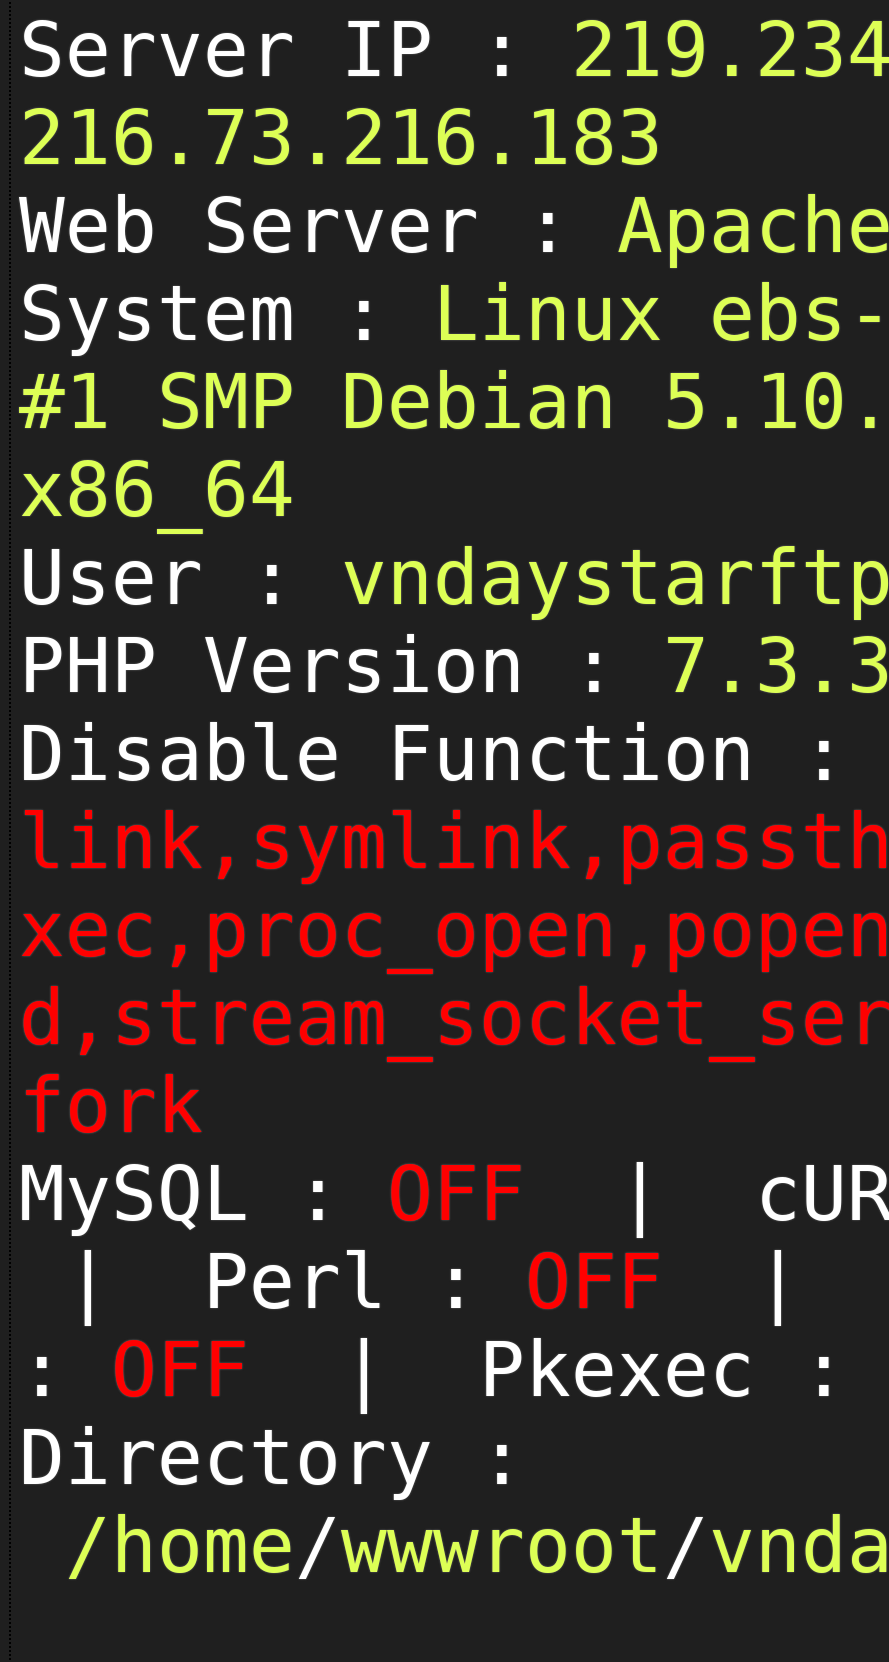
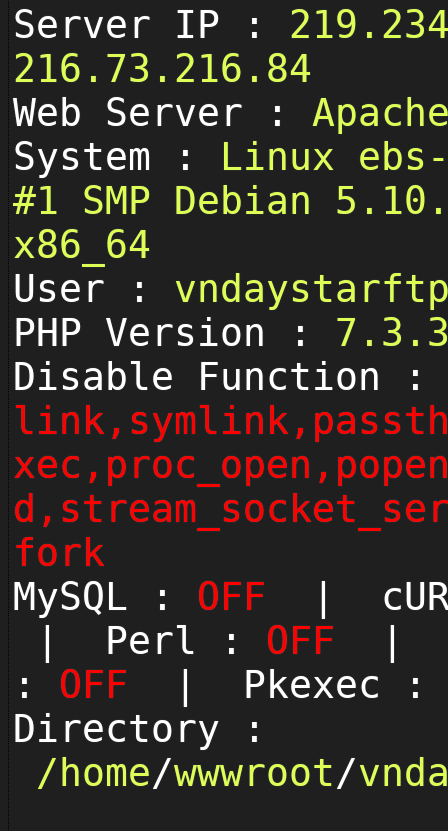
[19,94,663,182] 216.73.216.183 -> [13,47,312,91] 216.73.216.84

